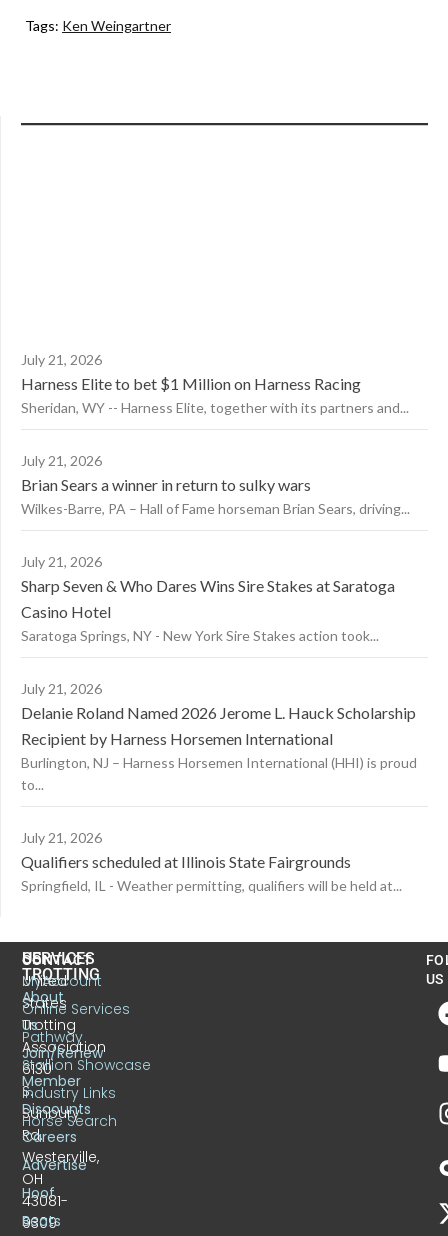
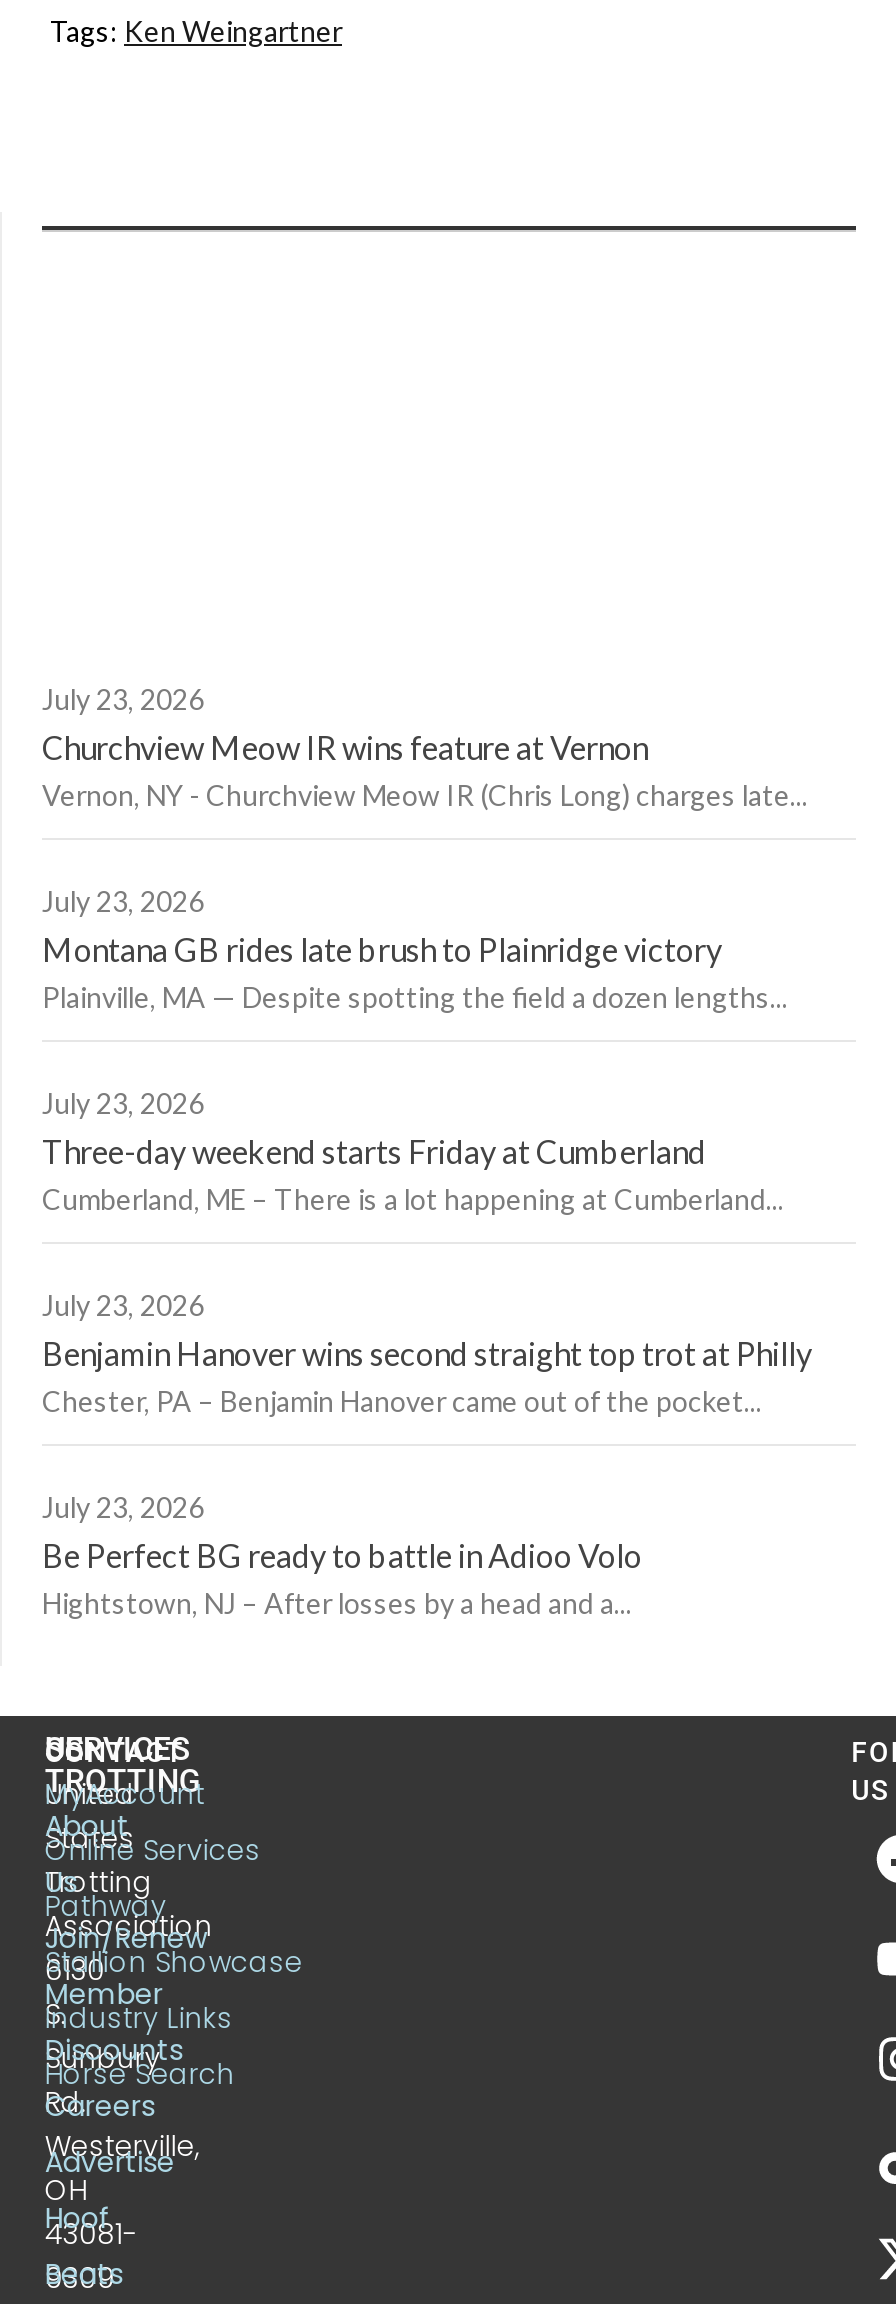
[21,351,409,416] July 21, 2026 | Harness Elite to bet $1 Million on Harness Racing | Sheridan, WY -- Harness Elite, together with its partners and... -> [42,682,808,812] July 23, 2026 | Churchview Meow IR wins feature at Vernon | Vernon, NY - Churchview Meow IR (Chris Long) charges late...
[21,452,410,517] July 21, 2026 | Brian Sears a winner in return to sulky wars | Wilkes-Barre, PA – Hall of Fame horseman Brian Sears, driving... -> [42,884,788,1014] July 23, 2026 | Montana GB rides late brush to Plainridge victory | Plainville, MA — Despite spotting the field a dozen lengths...
[21,553,395,644] July 21, 2026 | Sharp Seven & Who Dares Wins Sire Stakes at Saratoga | Casino Hotel | Saratoga Springs, NY - New York Sire Stakes action took... -> [42,1086,784,1216] July 23, 2026 | Three-day weekend starts Friday at Cumberland | Cumberland, ME – There is a lot happening at Cumberland...
[21,680,417,793] July 21, 2026 | Delanie Roland Named 2026 Jerome L. Hauck Scholarship | Recipient by Harness Horsemen International | Burlington, NJ – Harness Horsemen International (HHI) is proud | to... -> [42,1288,812,1418] July 23, 2026 | Benjamin Hanover wins second straight top trot at Philly | Chester, PA – Benjamin Hanover came out of the pocket...
[21,829,402,894] July 21, 2026 | Qualifiers scheduled at Illinois State Fairgrounds | Springfield, IL - Weather permitting, qualifiers will be held at... -> [42,1490,642,1620] July 23, 2026 | Be Perfect BG ready to battle in Adioo Volo | Hightstown, NJ – After losses by a head and a...

